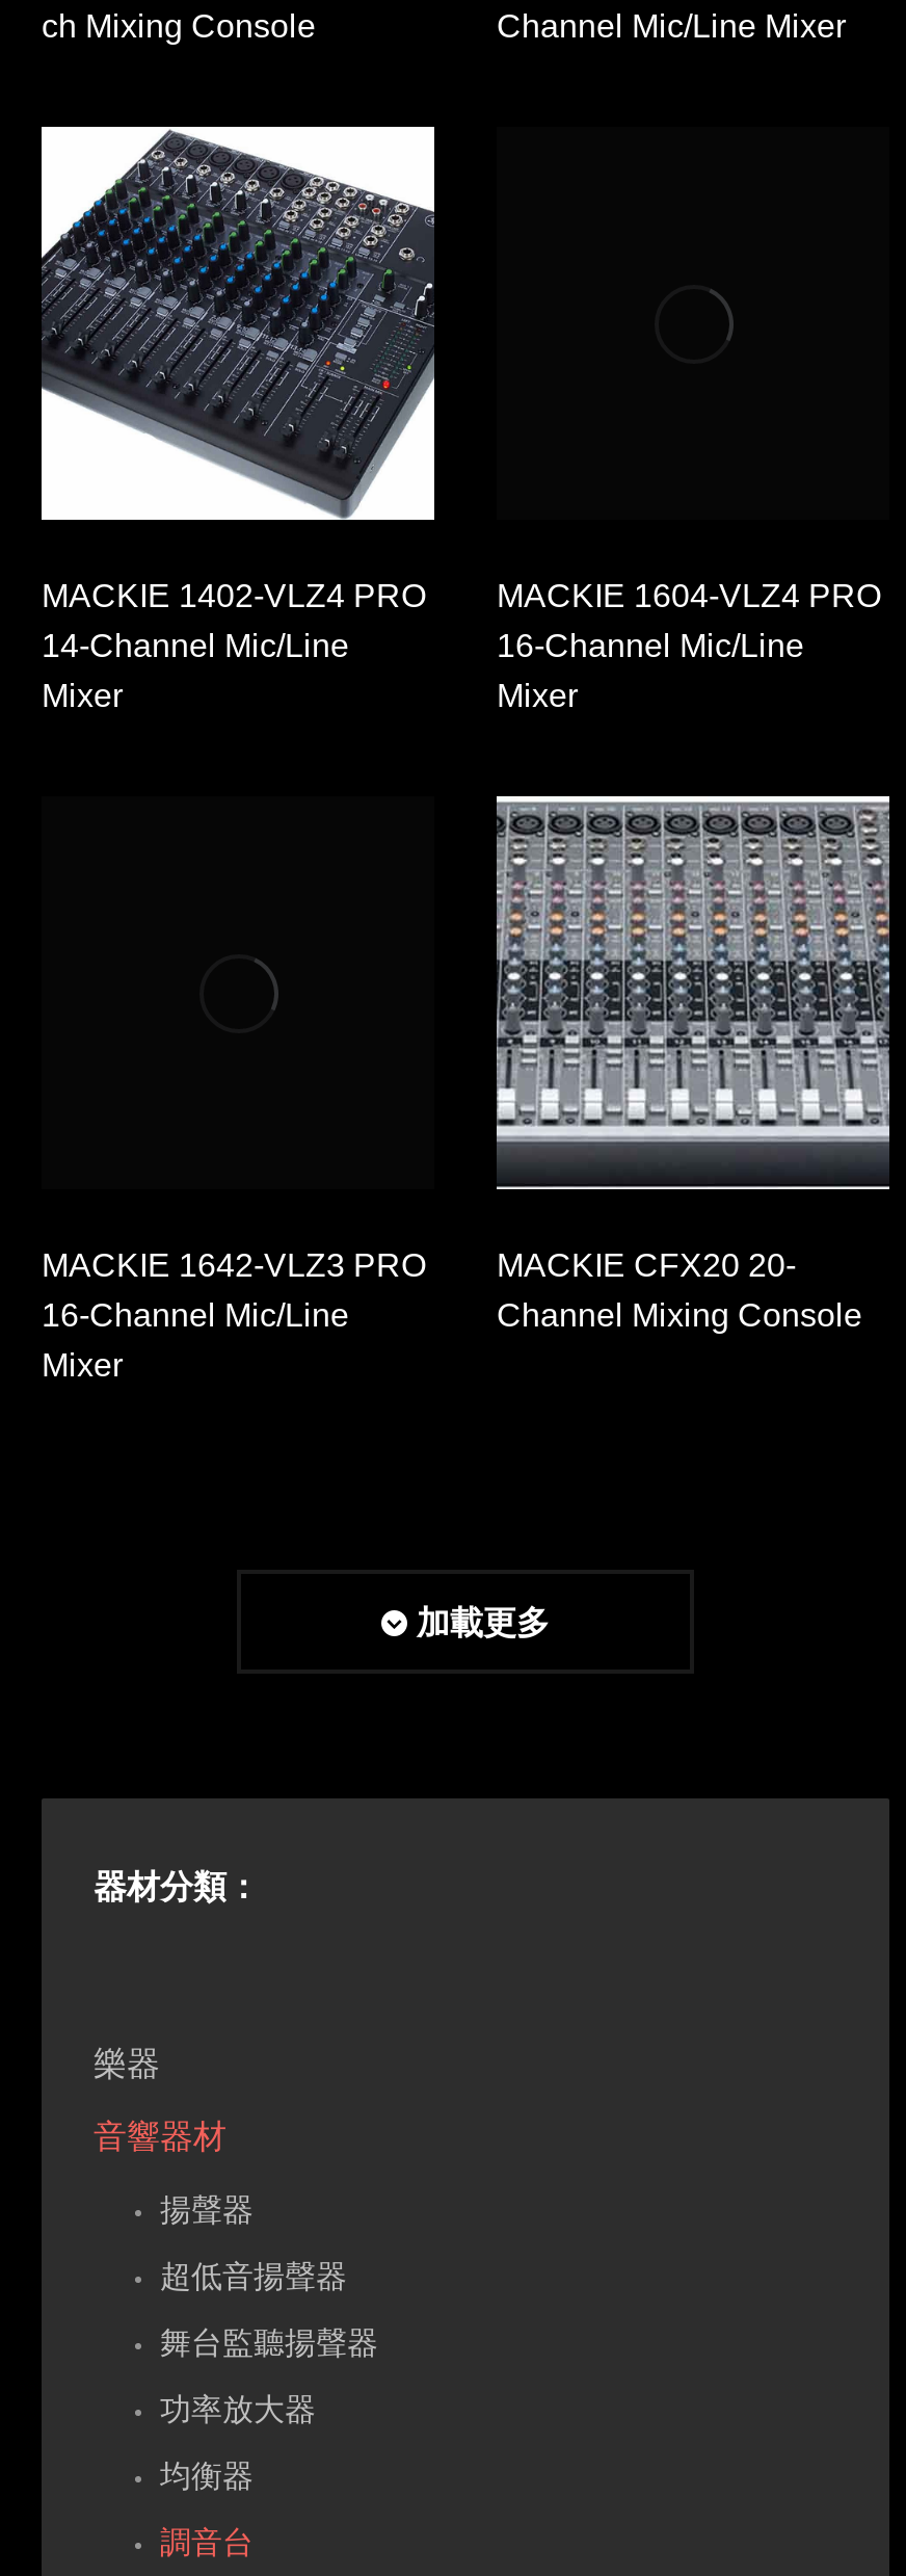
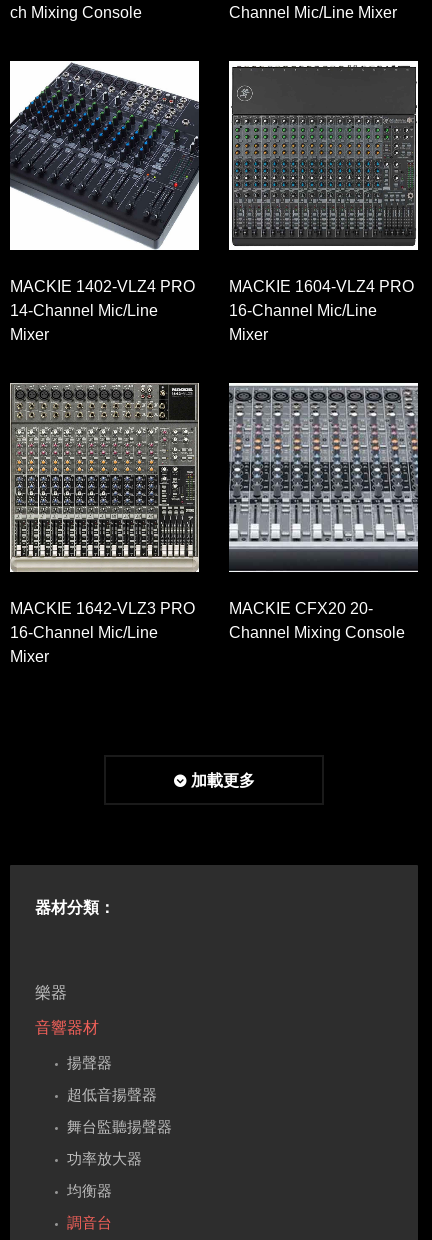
none -> [228,60,419,251] [image]
none -> [9,382,200,573] [image]

